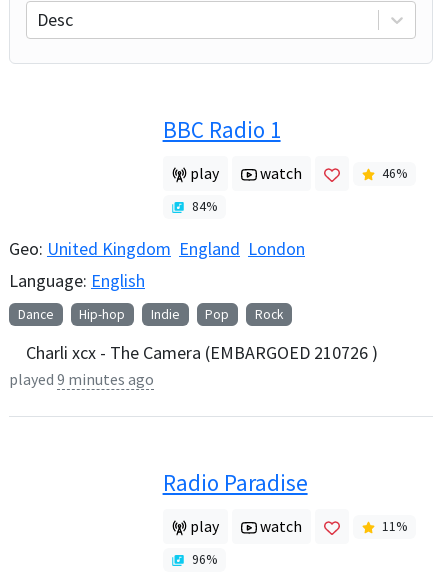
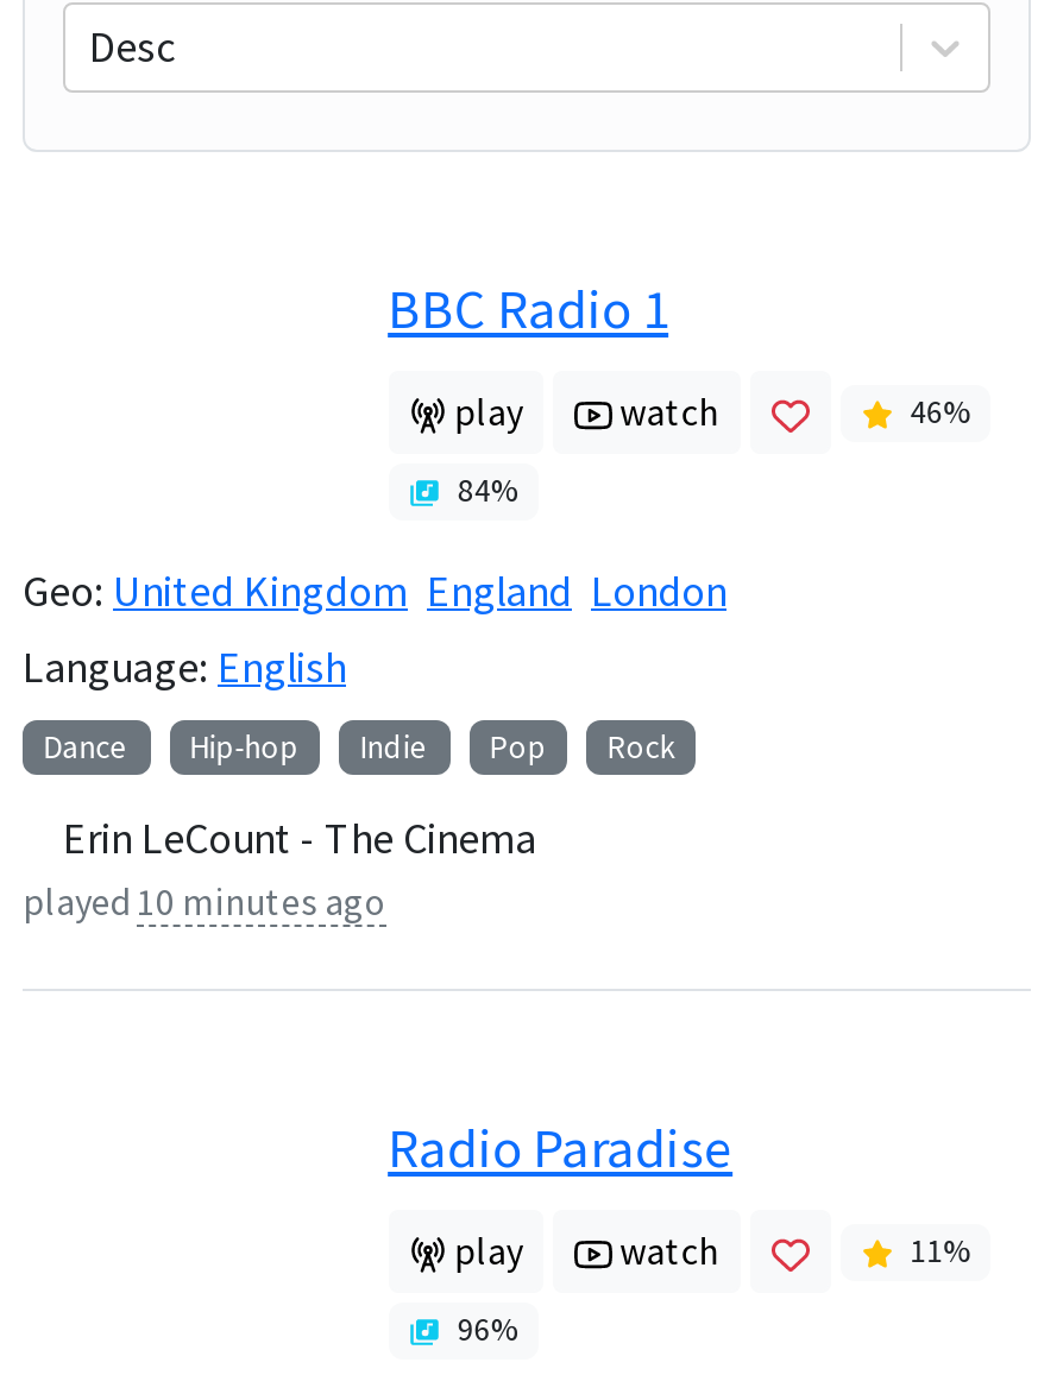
[9,341,378,389] Charli xcx - The Camera (EMBARGOED 210726 ) | played 9 minutes ago -> [23,811,536,925] Erin LeCount - The Cinema | played 10 minutes ago

